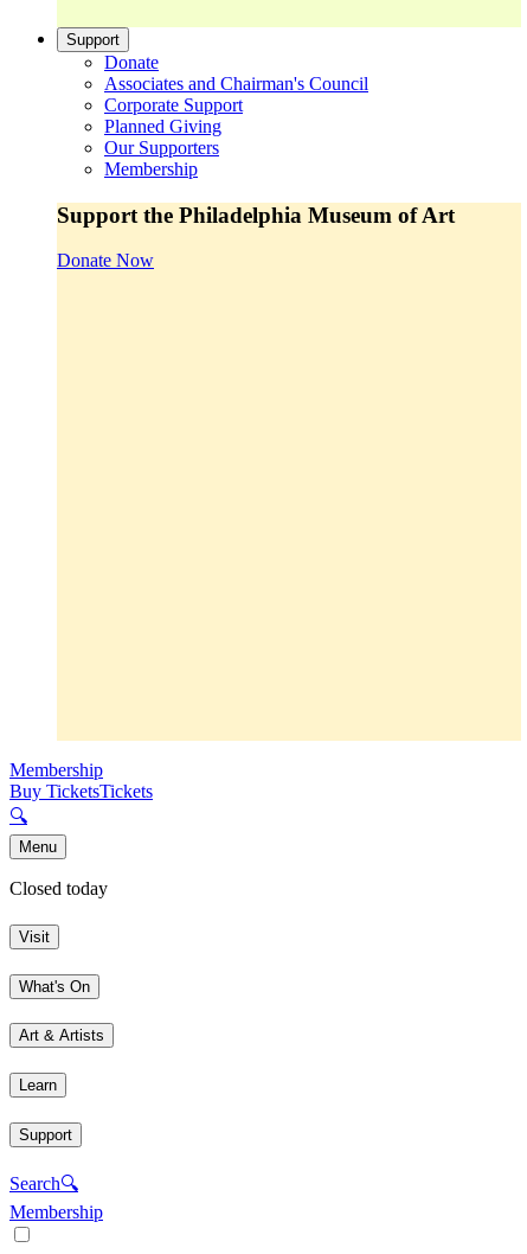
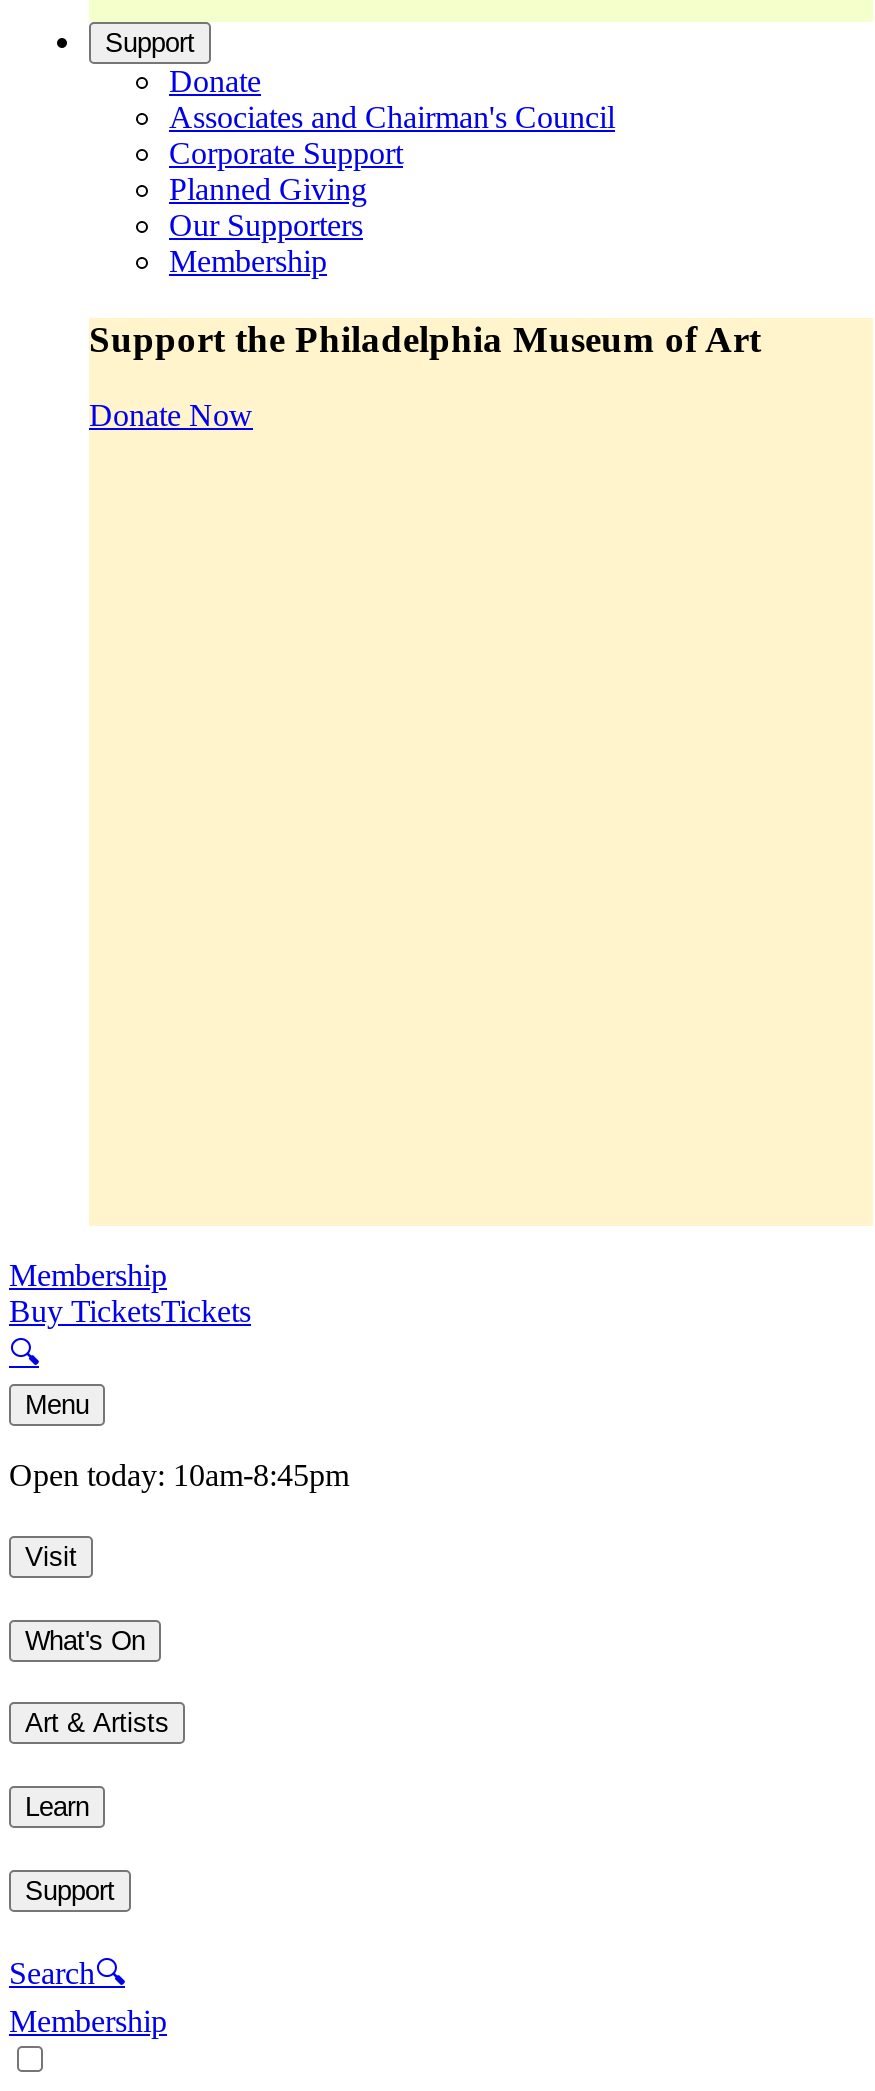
[9,879,108,899] Closed today -> [9,1459,349,1493] Open today: 10am-8:45pm

